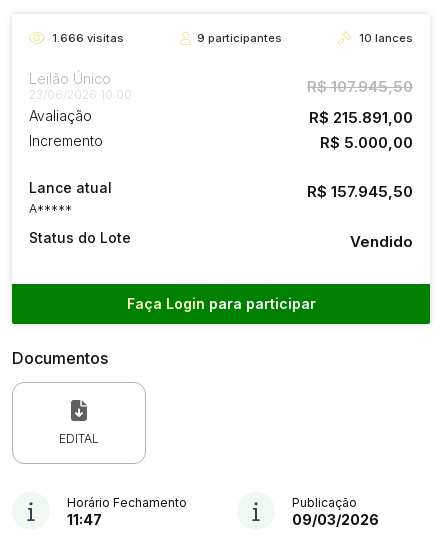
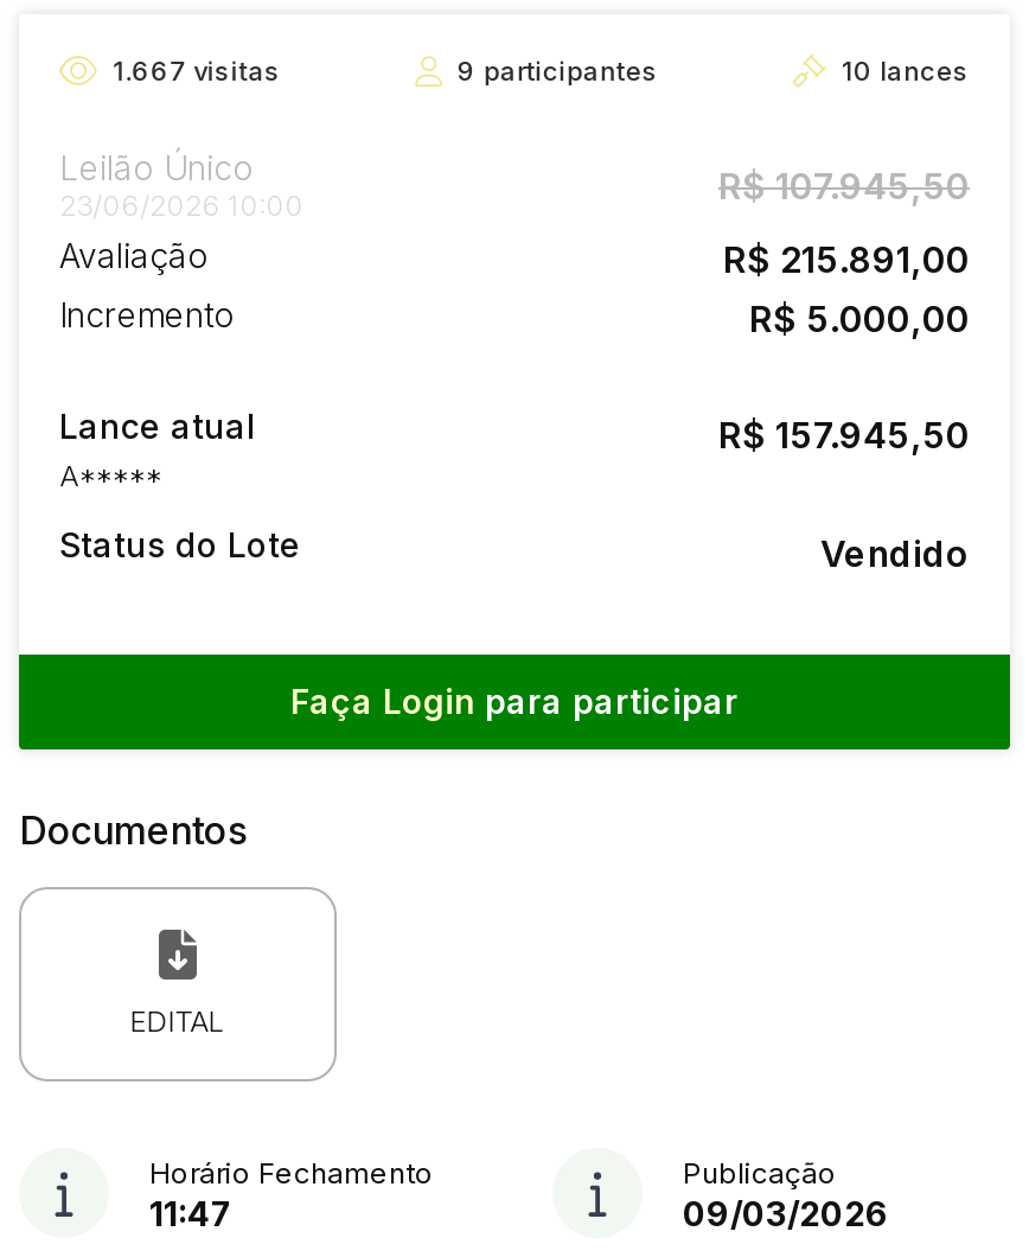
[52,30,124,44] 1.666 visitas -> [113,53,281,87] 1.667 visitas

